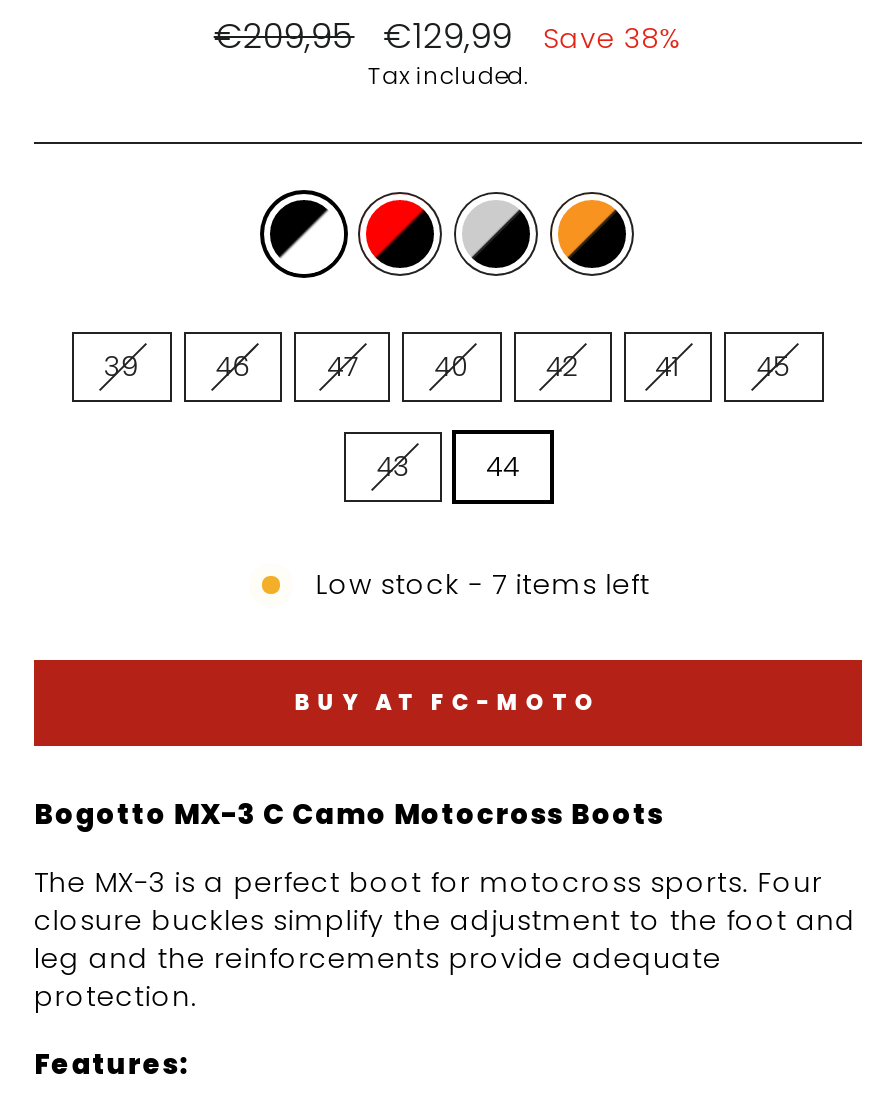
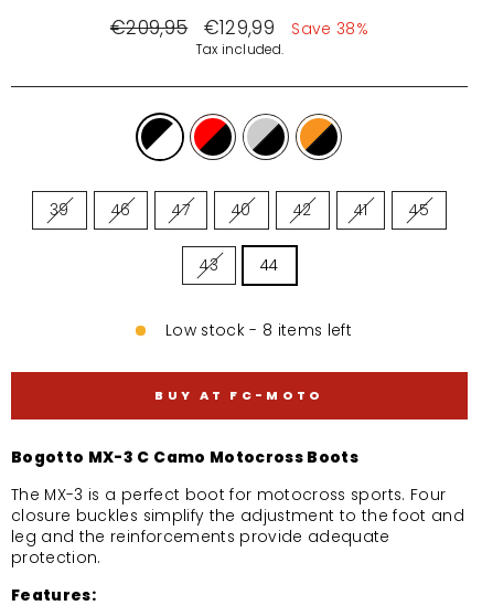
[316,565,650,603] Low stock - 7 items left -> [165,320,352,341] Low stock - 8 items left

